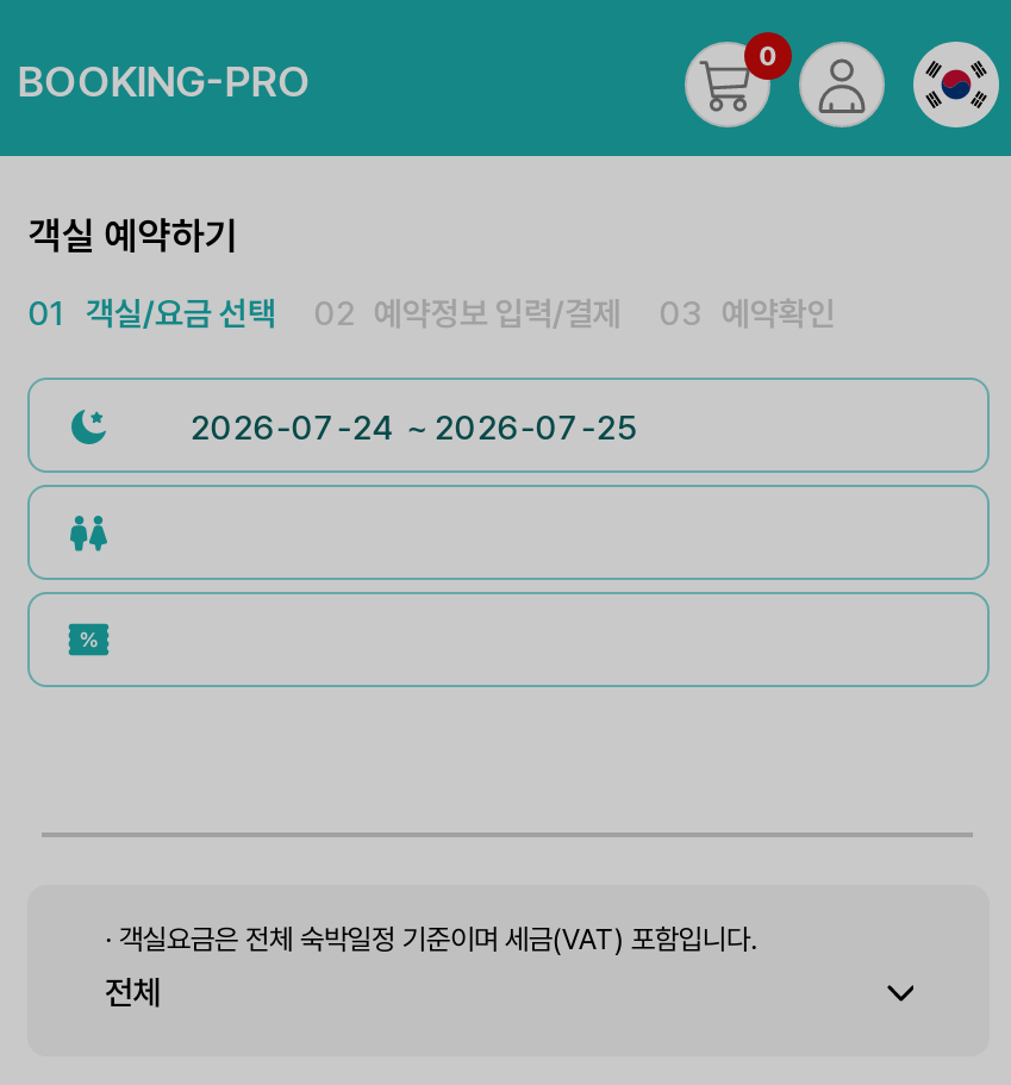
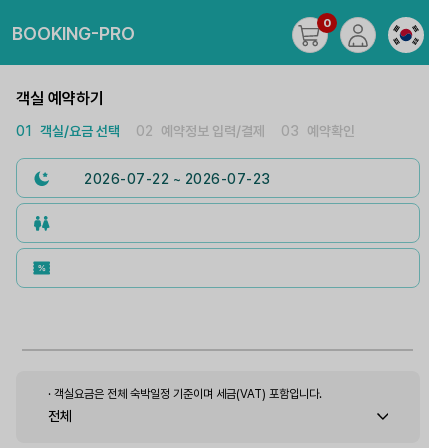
[190,409,639,447] 2026-07-24 ~ 2026-07-25 -> [84,171,271,187] 2026-07-22 ~ 2026-07-23

